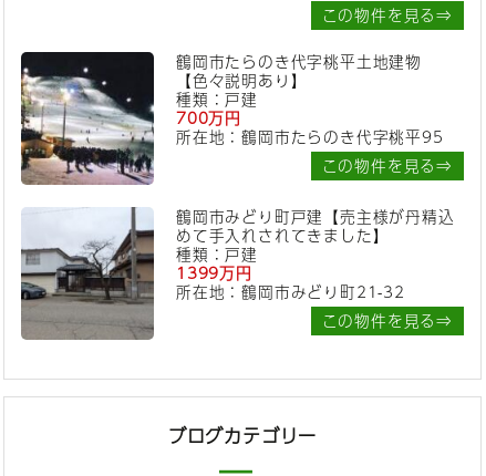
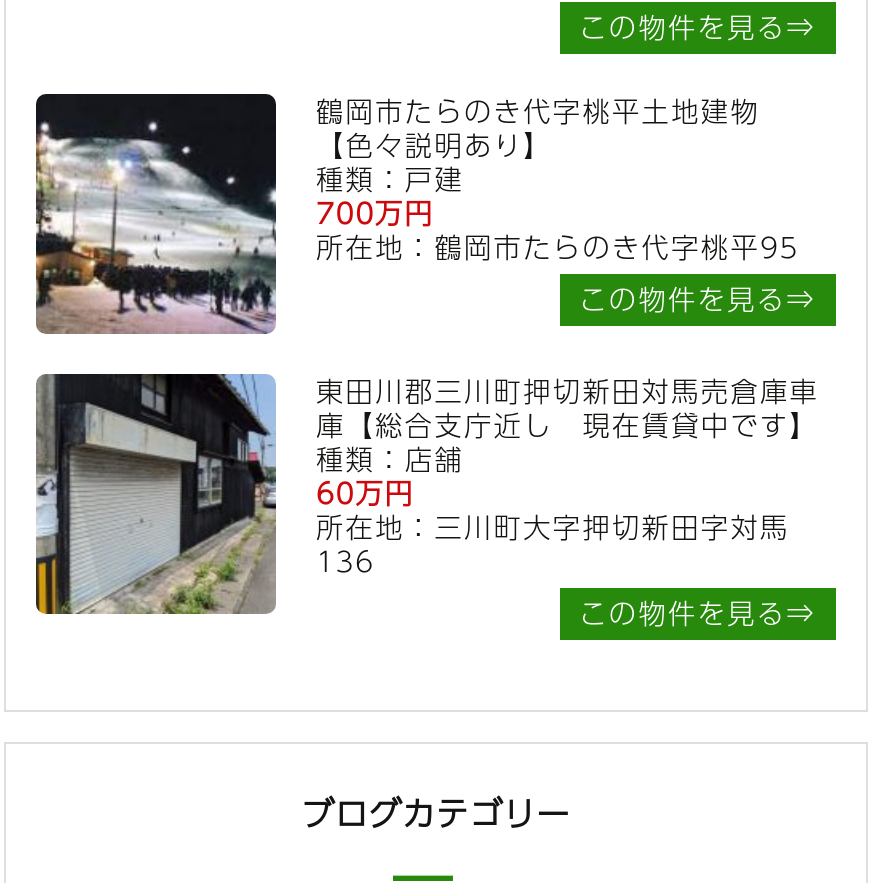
[20,205,455,341] [image] | 鶴岡市みどり町戸建【売主様が丹精込 | めて手入れされてきました】 | 種類：戸建 | 1399万円 | 所在地：鶴岡市みどり町21-32 -> [34,371,819,640] [image] | 東田川郡三川町押切新田対馬売倉庫車 | 庫【総合支庁近し 現在賃貸中です】 | 種類：店舗 | 60万円 | 所在地：三川町大字押切新田字対馬 | 136

